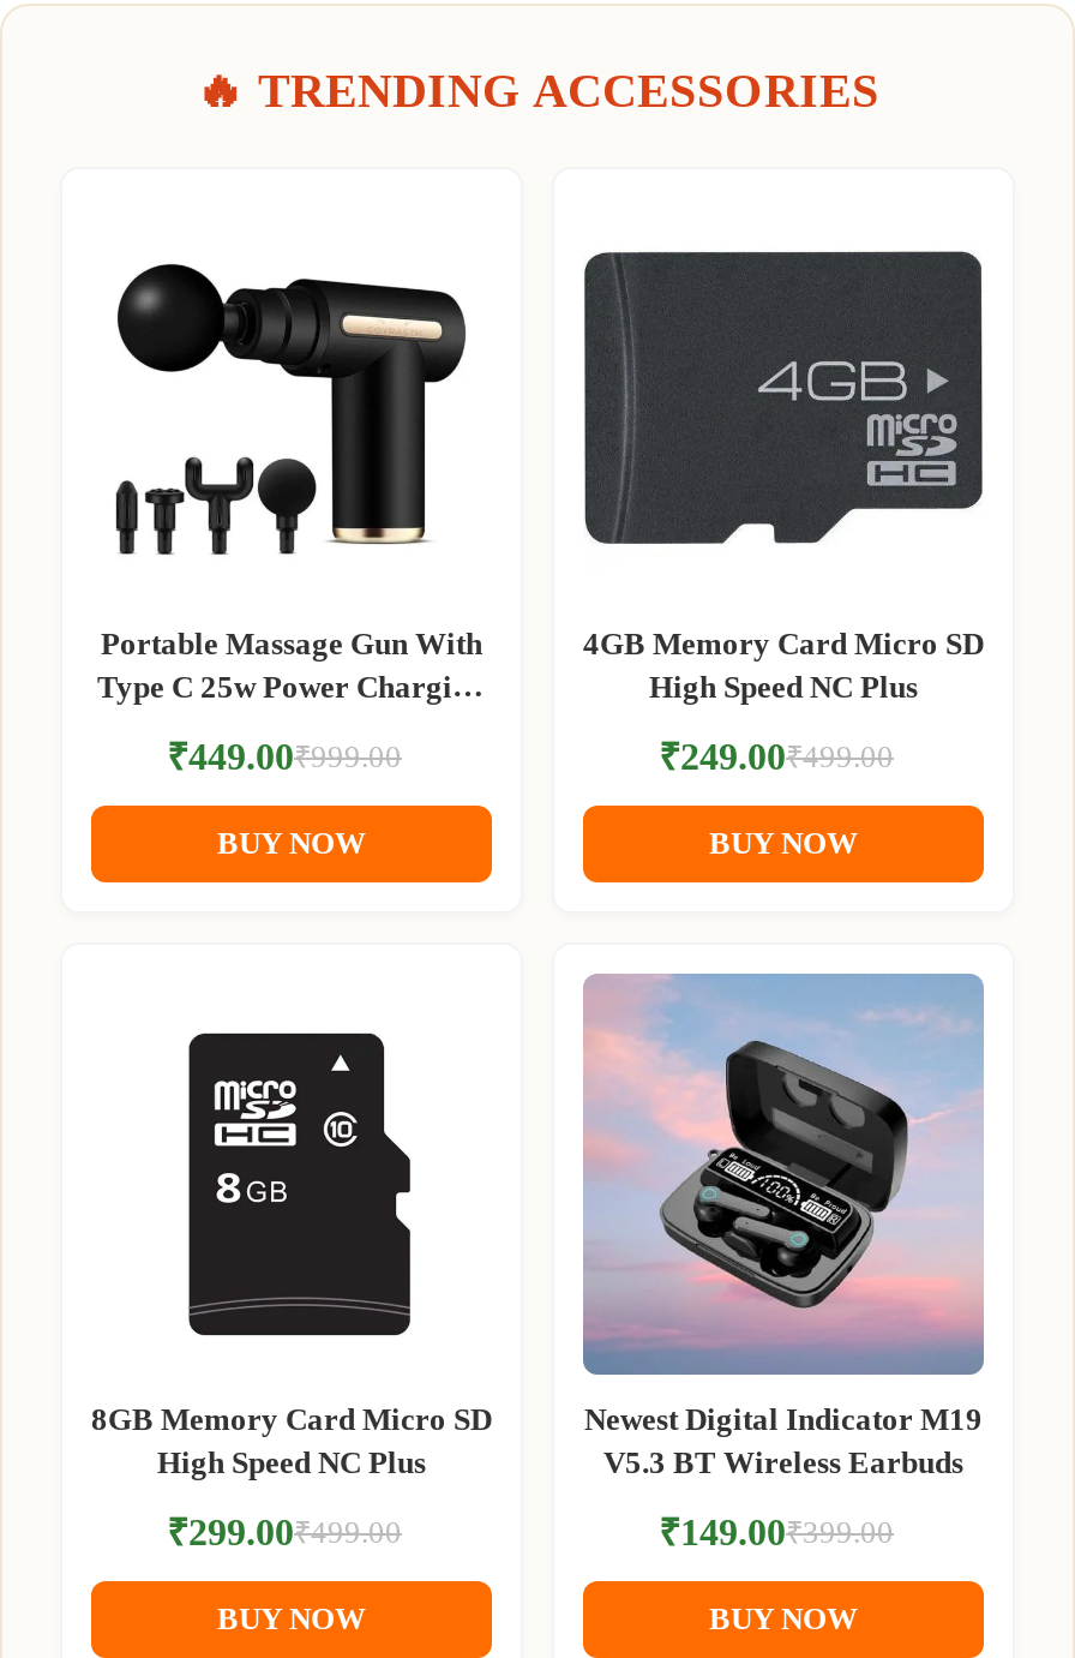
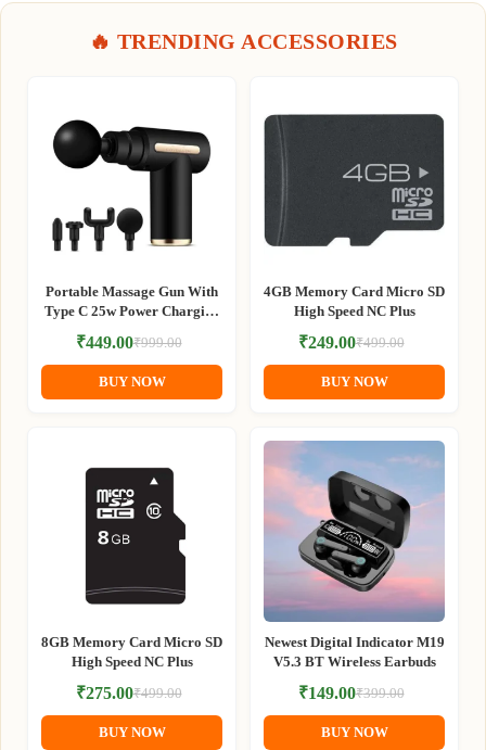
[167,1511,294,1552] ₹299.00 -> [75,683,133,702] ₹275.00

